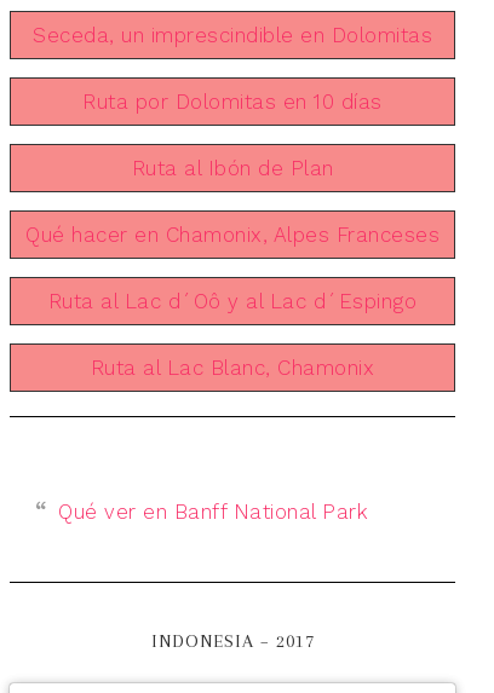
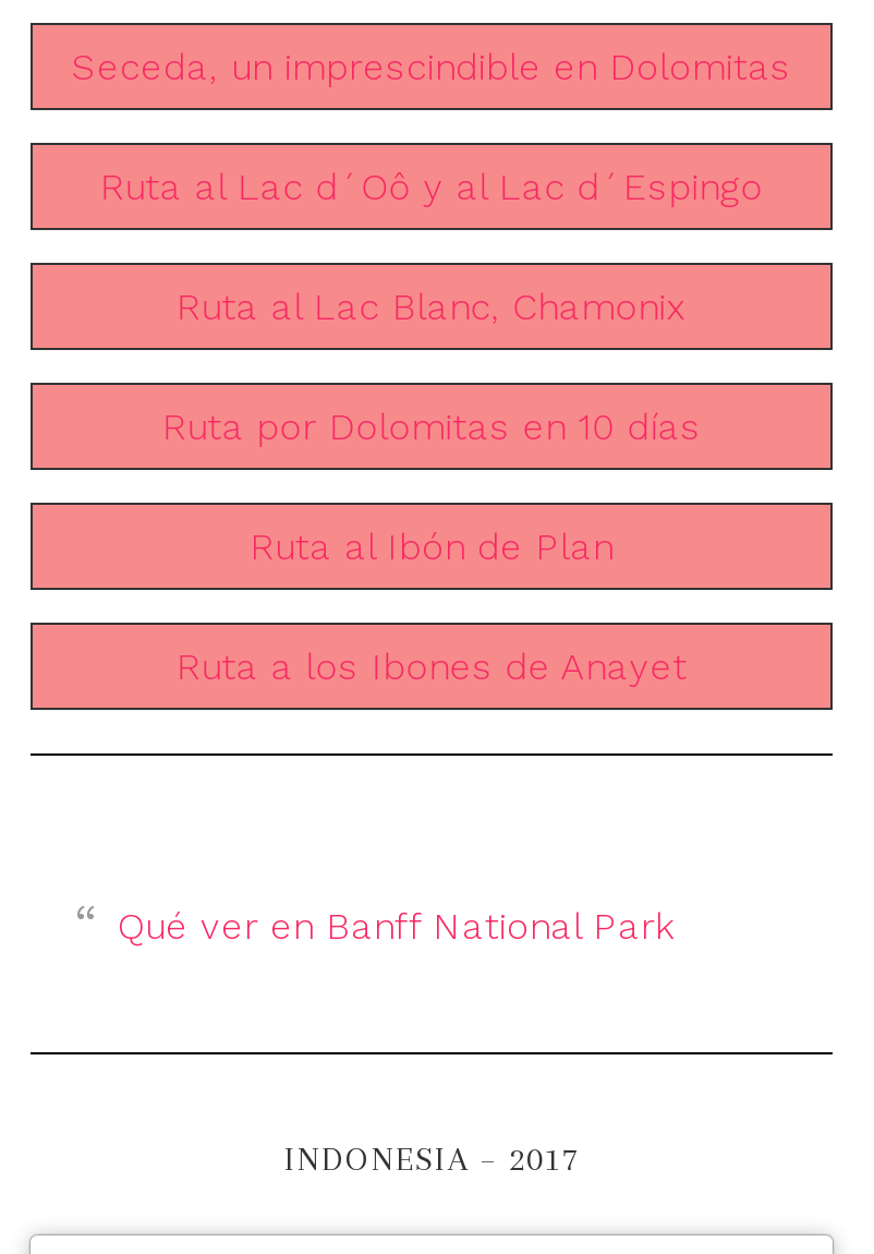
moved [83,89,382,180] -> [162,404,701,568]: Ruta por Dolomitas en 10 días | Ruta al Ibón de Plan
[25,222,440,246] Qué hacer en Chamonix, Alpes Franceses -> [176,644,687,688] Ruta a los Ibones de Anayet
moved [48,289,417,380] -> [100,164,763,328]: Ruta al Lac d´Oô y al Lac d´Espingo | Ruta al Lac Blanc, Chamonix

